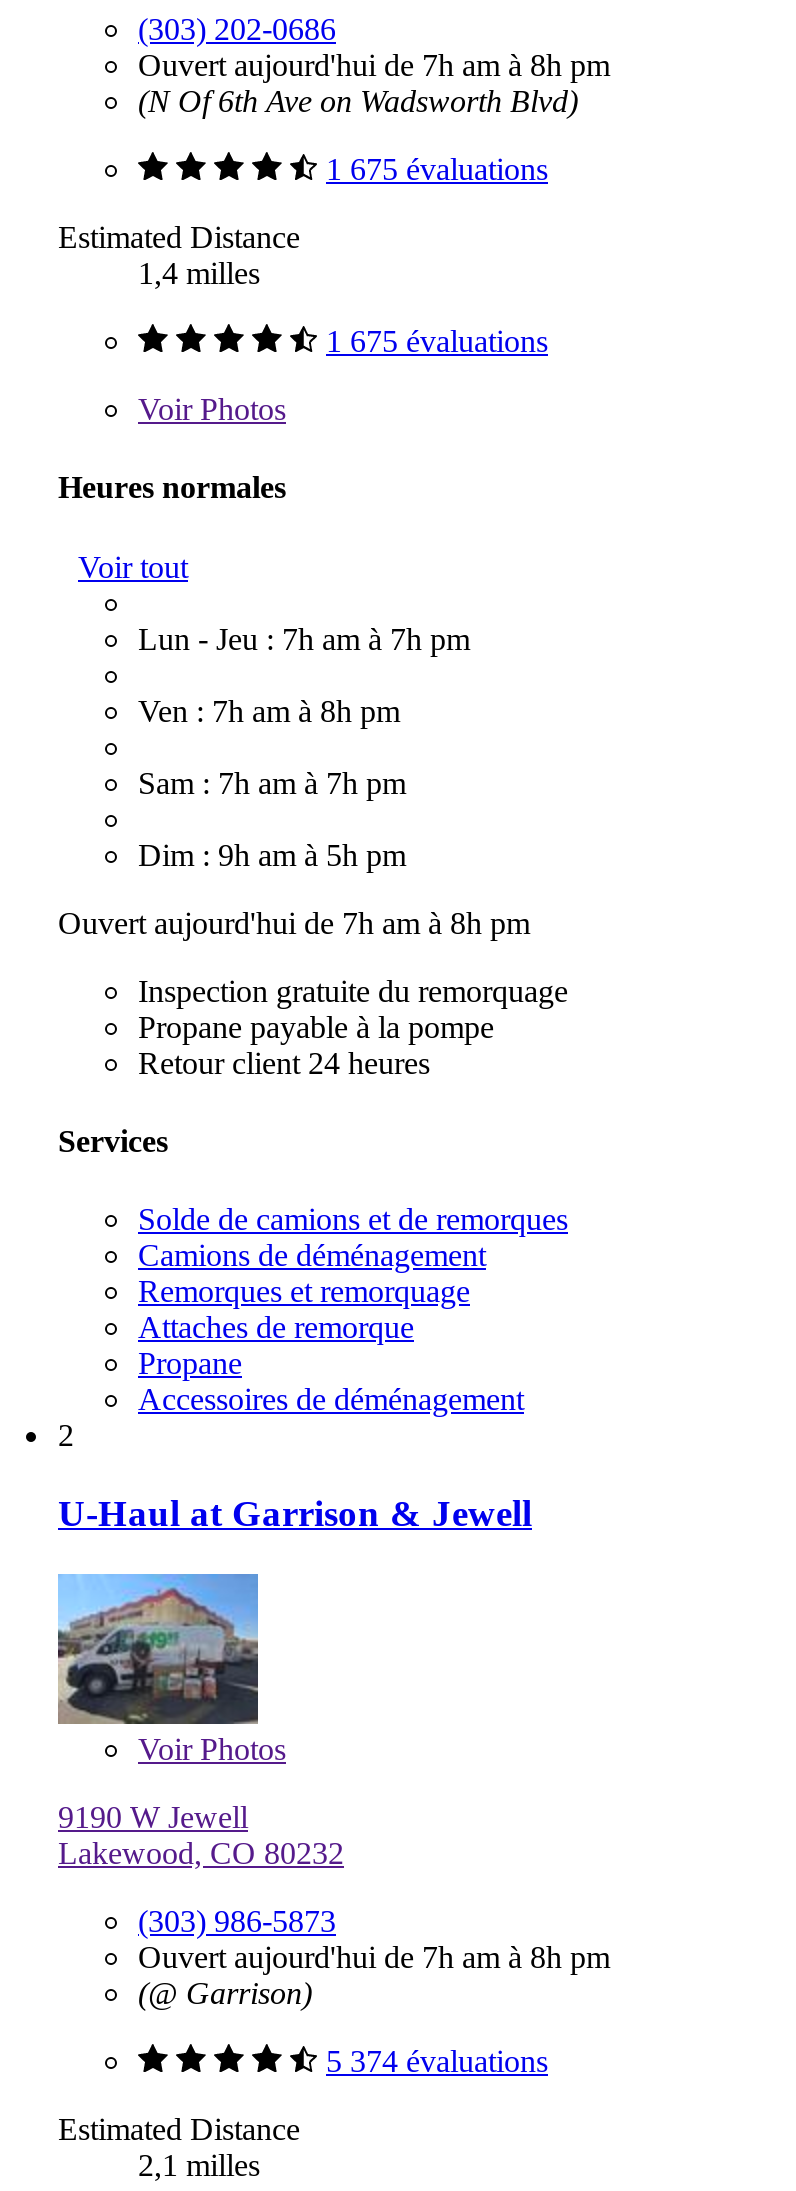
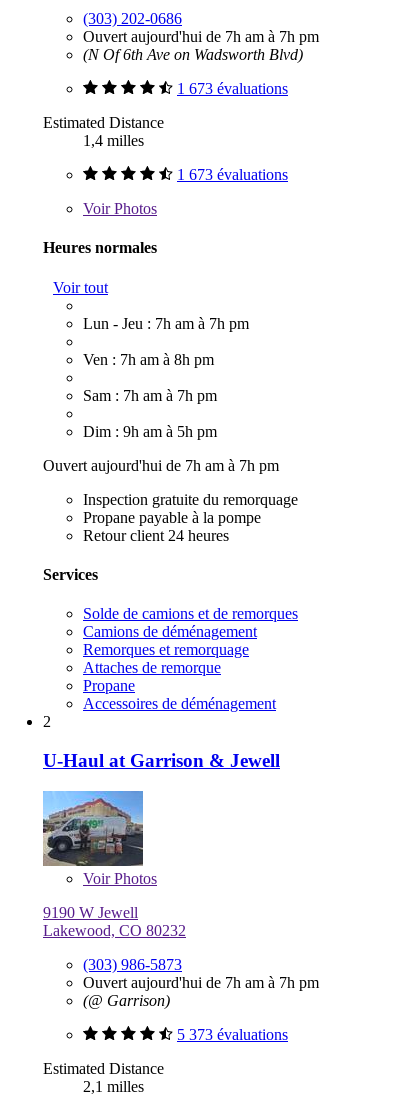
[138,48,610,82] Ouvert aujourd'hui de 7h am à 8h pm -> [83,28,319,45] Ouvert aujourd'hui de 7h am à 7h pm
[326,152,548,186] 1 675 évaluations -> [177,80,288,97] 1 673 évaluations
[326,324,548,358] 1 675 évaluations -> [177,166,288,183] 1 673 évaluations
[58,905,530,939] Ouvert aujourd'hui de 7h am à 8h pm -> [43,457,279,474] Ouvert aujourd'hui de 7h am à 7h pm
[138,1939,610,1973] Ouvert aujourd'hui de 7h am à 8h pm -> [83,973,319,990] Ouvert aujourd'hui de 7h am à 7h pm
[326,2043,548,2077] 5 374 évaluations -> [177,1025,288,1042] 5 373 évaluations

